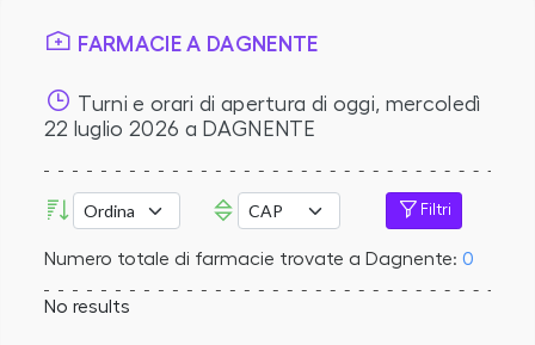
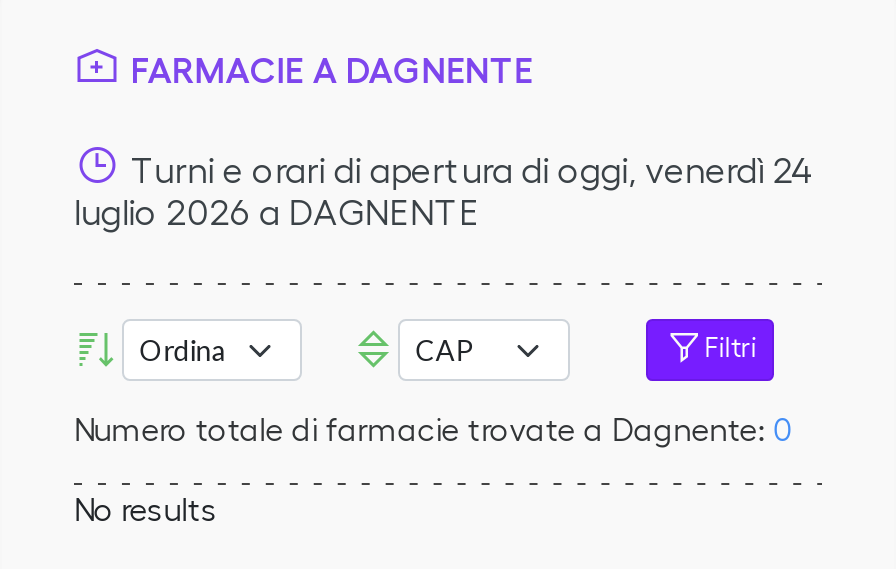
[44,93,481,139] Turni e orari di apertura di oggi, mercoledì | 22 luglio 2026 a DAGNENTE -> [74,152,814,230] Turni e orari di apertura di oggi, venerdì 24 | luglio 2026 a DAGNENTE

